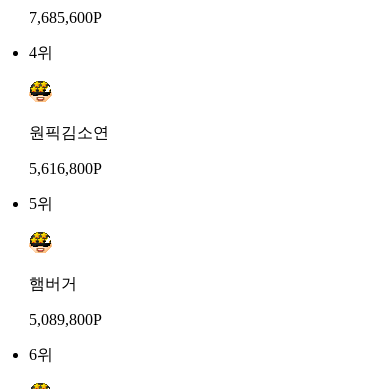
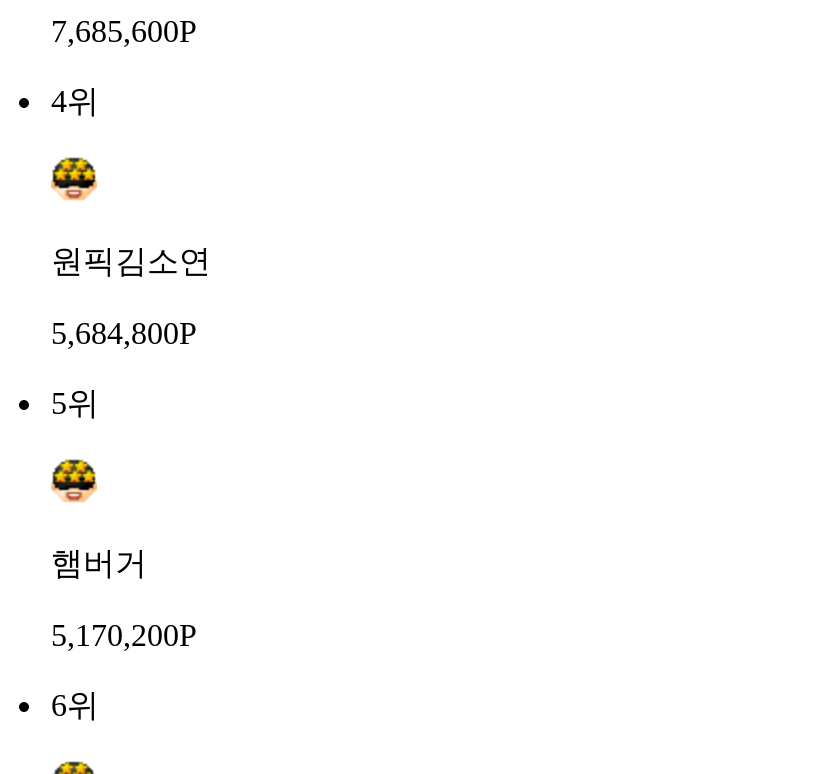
[29,160,102,177] 5,616,800P -> [51,317,197,351] 5,684,800P
[29,311,102,328] 5,089,800P -> [51,619,197,653] 5,170,200P

